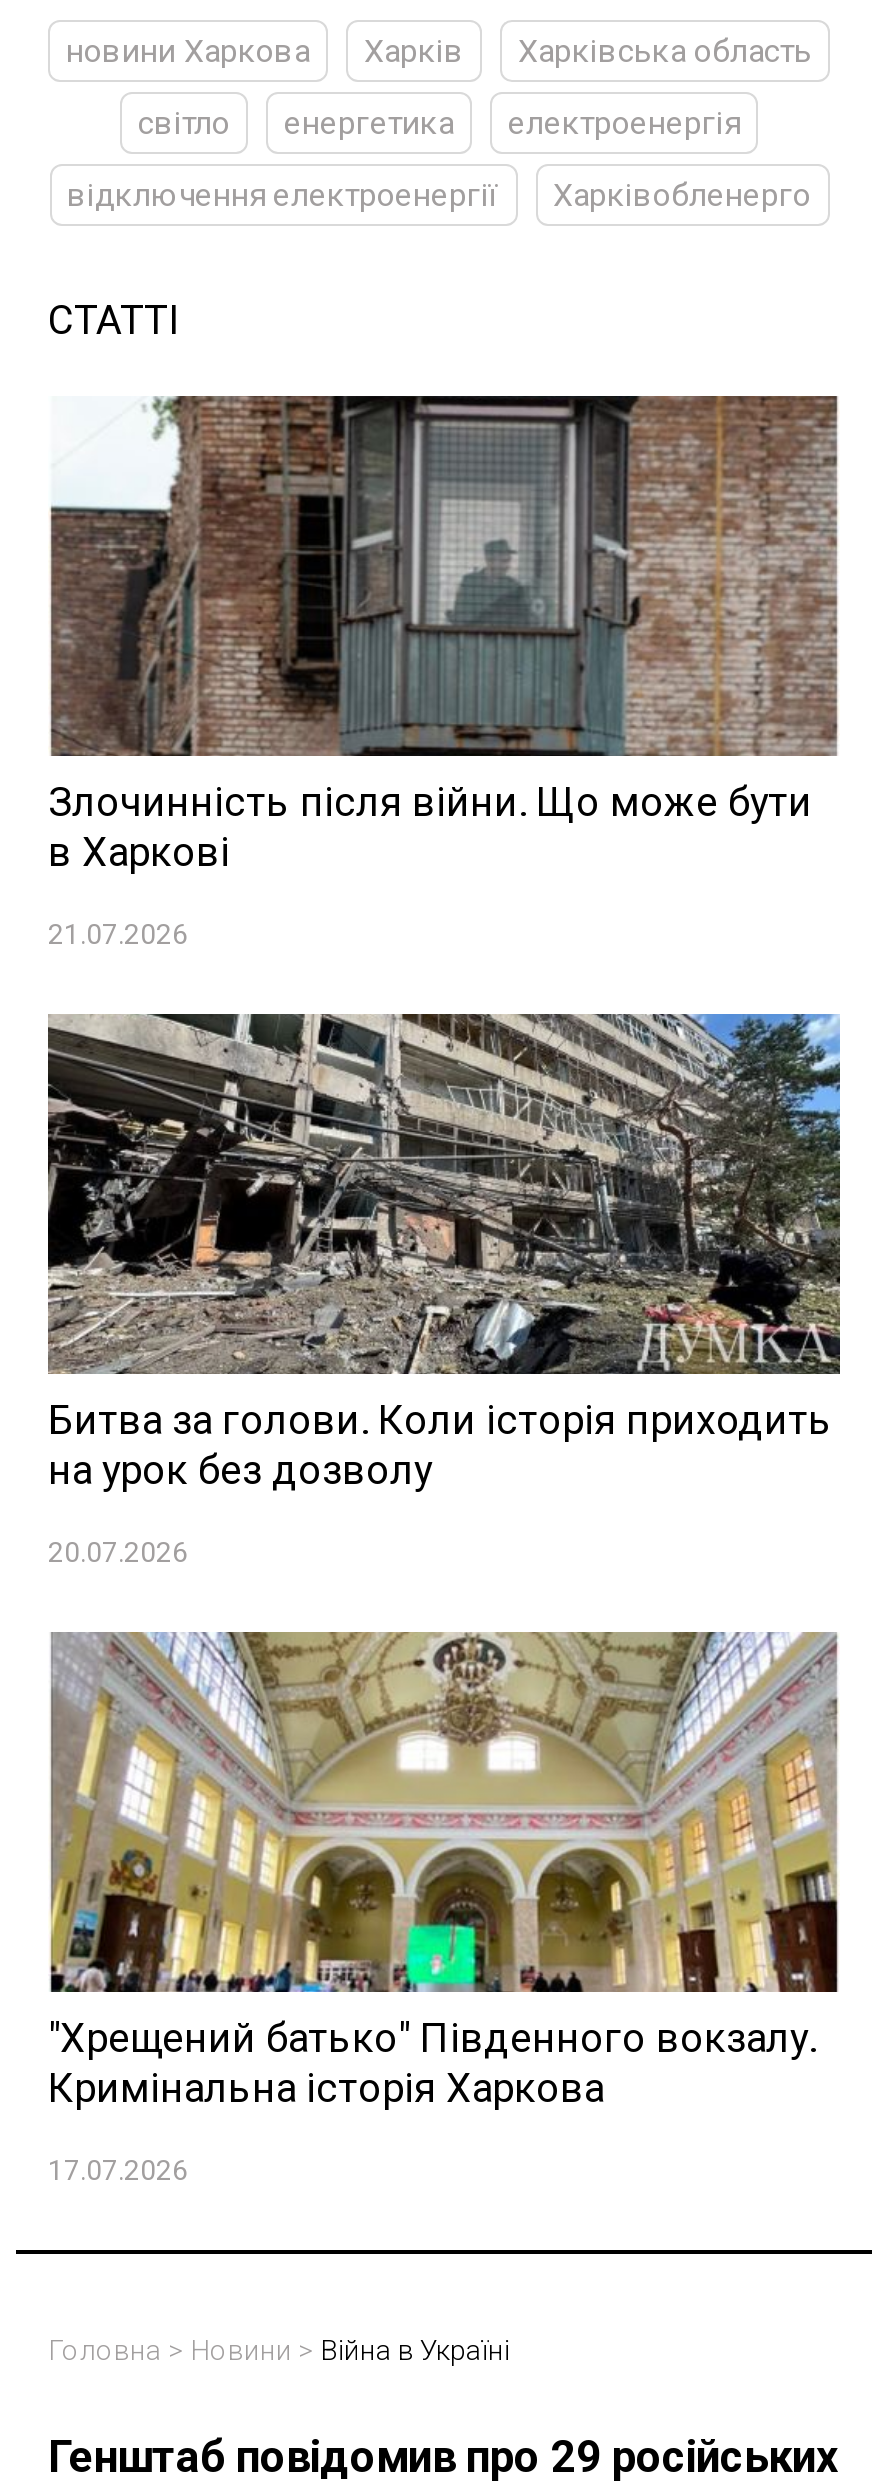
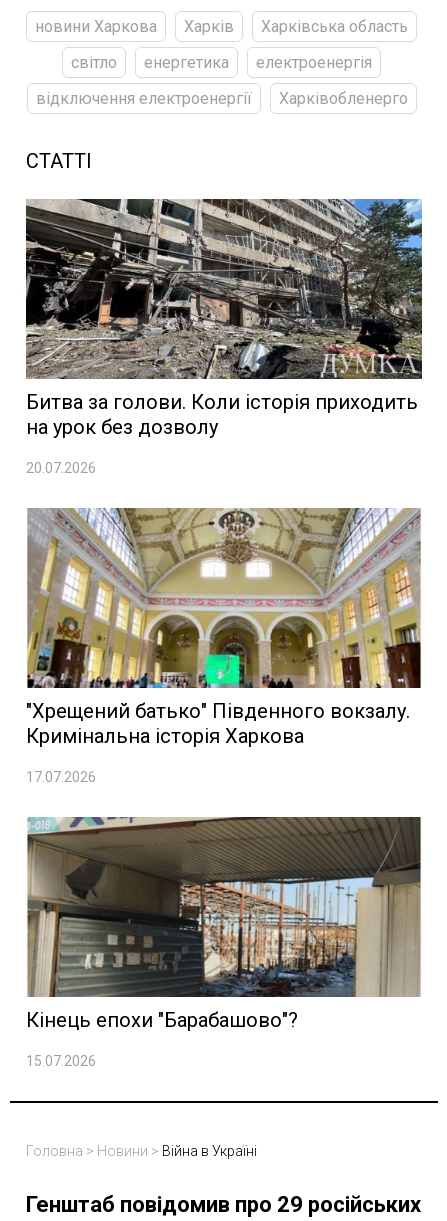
[48,394,840,951] [image] | Злочинність після війни. Що може бути | в Харкові | 21.07.2026 -> none
moved [44,1010,844,2187] -> [24,197,424,785]: [image] | Битва за голови. Коли історія приходить | на урок без дозволу | 20.07.2026 | "Хрещений батько" Південного вокзалу. | Кримінальна історія Харкова | 17.07.2026
none -> [26,816,421,1069] [image] | Кінець епохи "Барабашово"? | 15.07.2026

